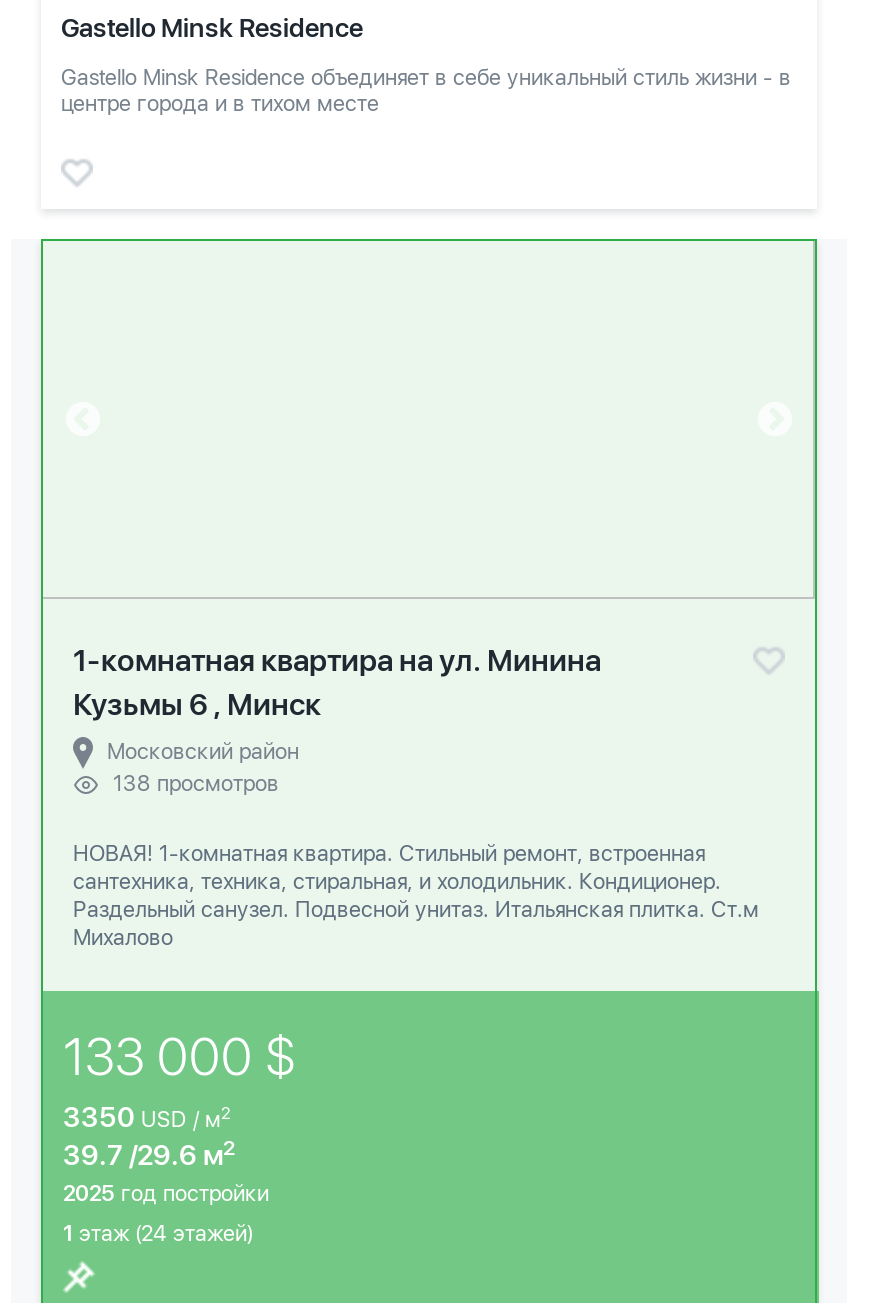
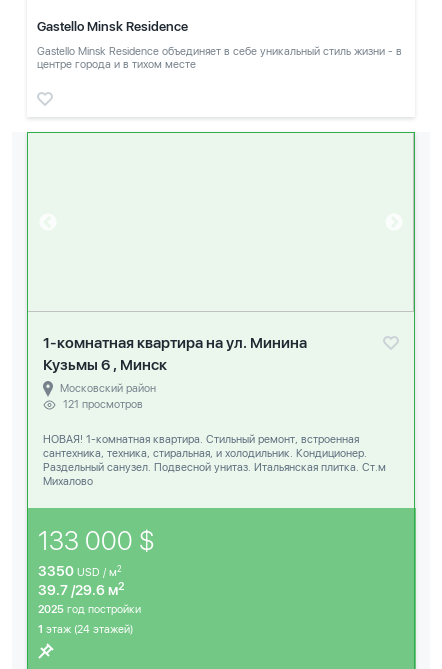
[113,771,279,797] 138 просмотров -> [63,398,143,411] 121 просмотров

